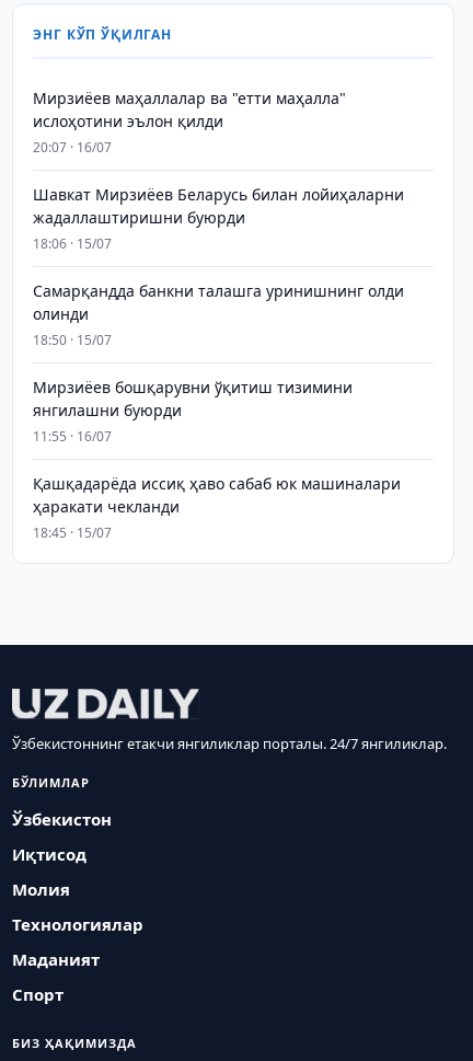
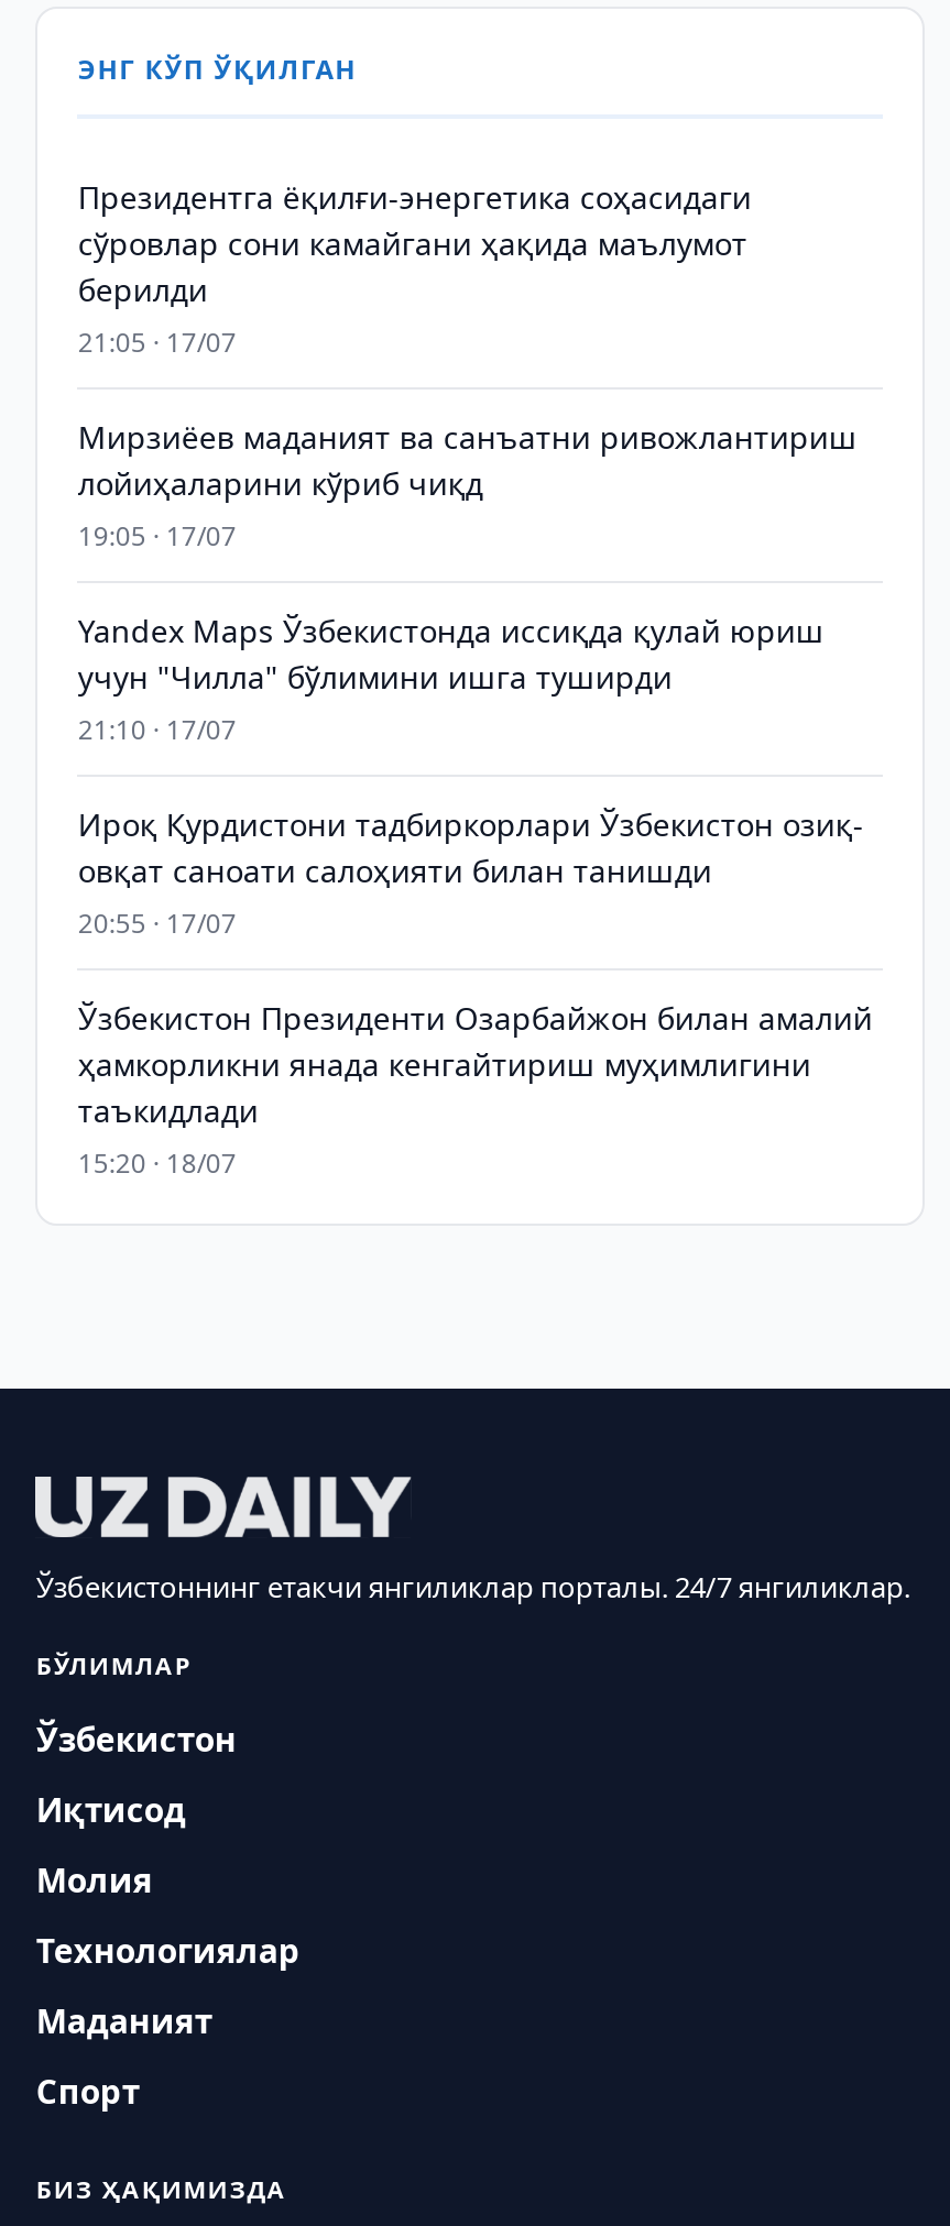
[33,88,346,157] Мирзиёев маҳаллалар ва "етти маҳалла" | ислоҳотини эълон қилди | 20:07 · 16/07 -> [78,176,752,361] Президентга ёқилғи-энергетика соҳасидаги | сўровлар сони камайгани ҳақида маълумот | берилди | 21:05 · 17/07
[33,184,404,253] Шавкат Мирзиёев Беларусь билан лойиҳаларни | жадаллаштиришни буюрди | 18:06 · 15/07 -> [78,416,857,555] Мирзиёев маданият ва санъатни ривожлантириш | лойиҳаларини кўриб чиқд | 19:05 · 17/07
[33,280,404,349] Самарқандда банкни талашга уринишнинг олди | олинди | 18:50 · 15/07 -> [78,610,824,748] Yandex Maps Ўзбекистонда иссиқда қулай юриш | учун "Чилла" бўлимини ишга туширди | 21:10 · 17/07
[33,377,353,446] Мирзиёев бошқарувни ўқитиш тизимини | янгилашни буюрди | 11:55 · 16/07 -> [78,803,864,942] Ироқ Қурдистони тадбиркорлари Ўзбекистон озиқ- | овқат саноати салоҳияти билан танишди | 20:55 · 17/07
[33,473,401,542] Қашқадарёда иссиқ ҳаво сабаб юк машиналари | ҳаракати чекланди | 18:45 · 15/07 -> [78,997,873,1182] Ўзбекистон Президенти Озарбайжон билан амалий | ҳамкорликни янада кенгайтириш муҳимлигини | таъкидлади | 15:20 · 18/07

